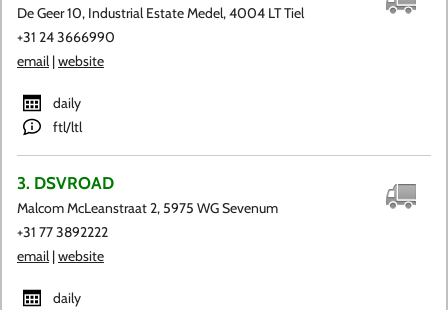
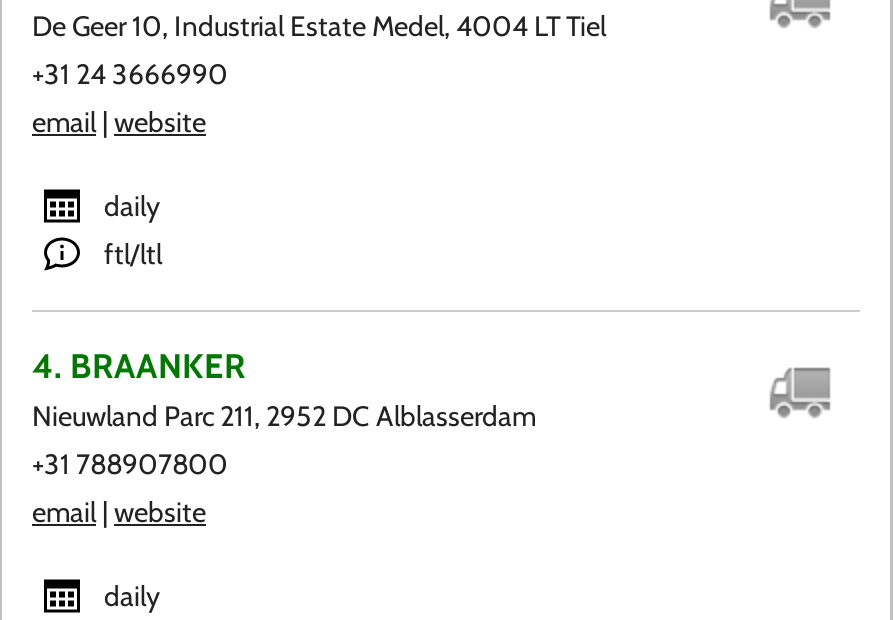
[17,172,278,241] 3. DSVROAD | Malcom McLeanstraat 2, 5975 WG Sevenum | +31 77 3892222 -> [32,344,536,482] 4. BRAANKER | Nieuwland Parc 211, 2952 DC Alblasserdam | +31 788907800

